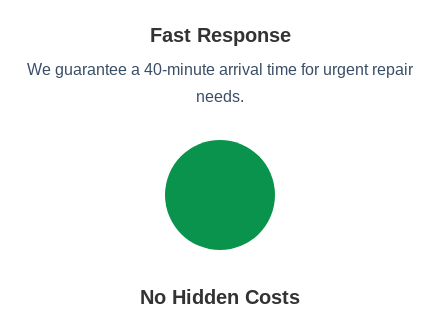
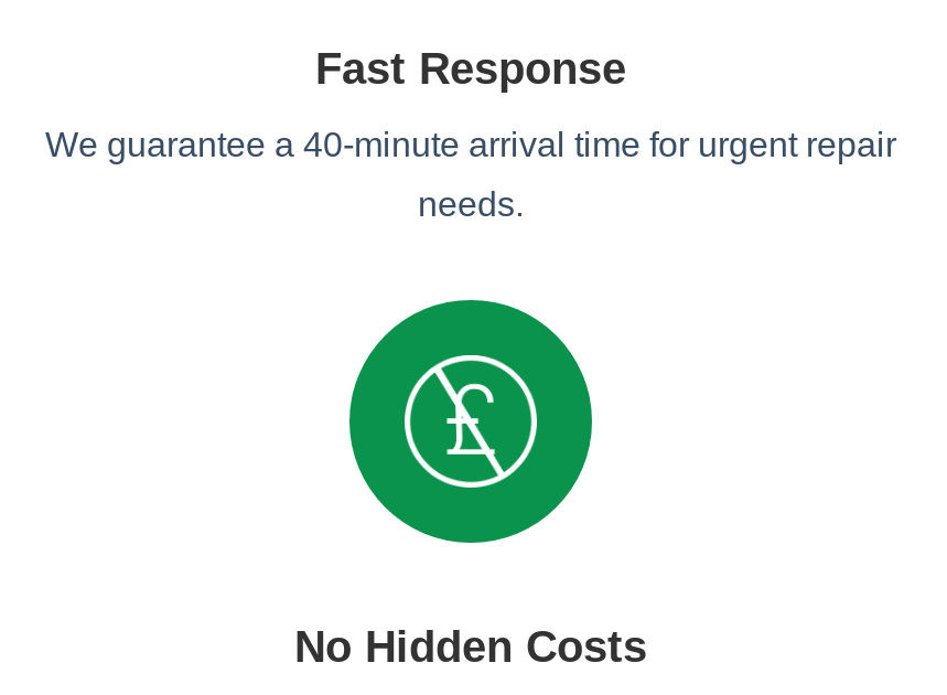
none -> [402,353,539,490] [image]

